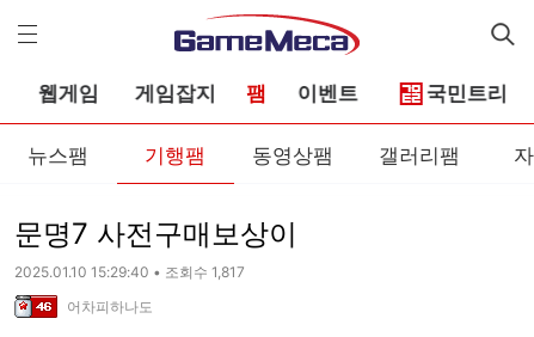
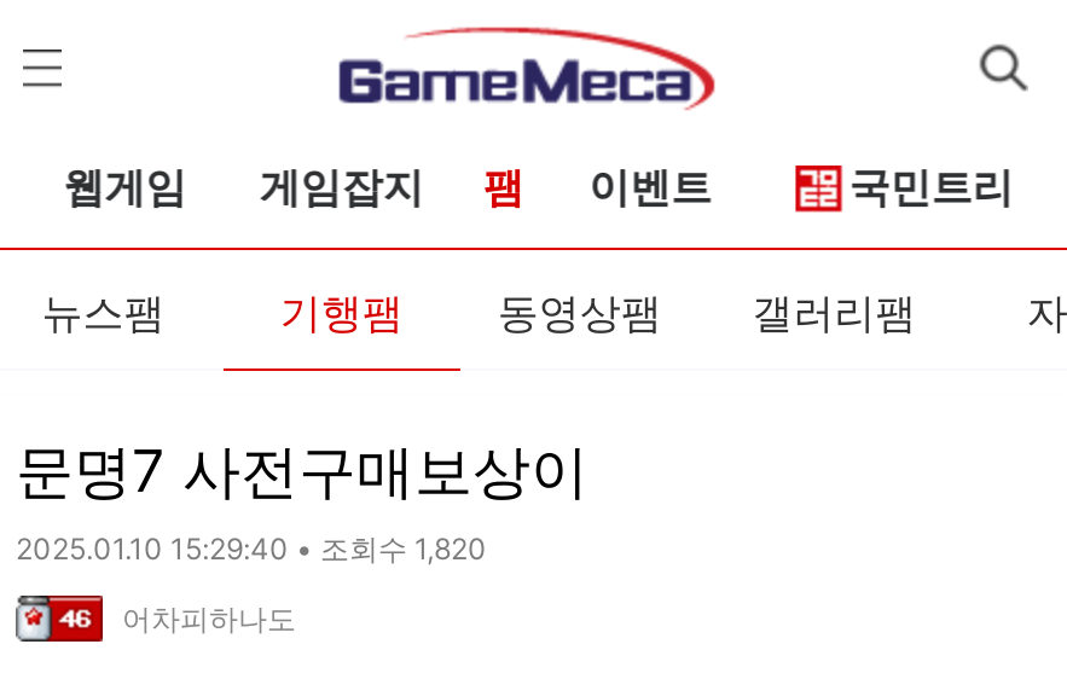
[14,263,245,281] 2025.01.10 15:29:40 • 조회수 1,817 -> [16,530,487,567] 2025.01.10 15:29:40 • 조회수 1,820

